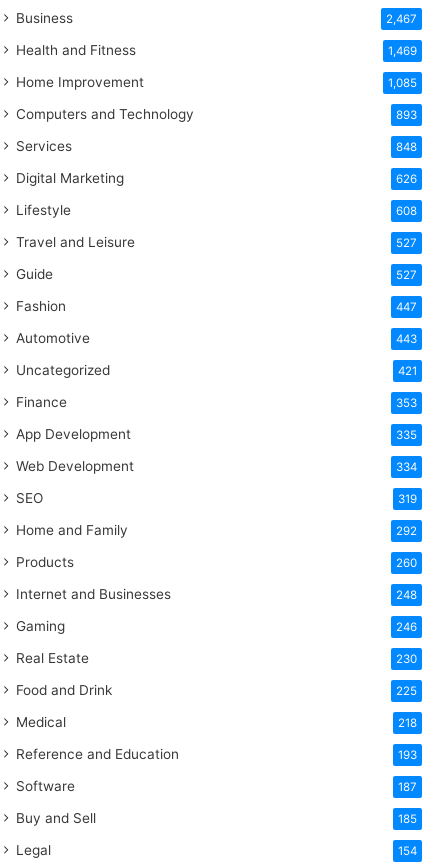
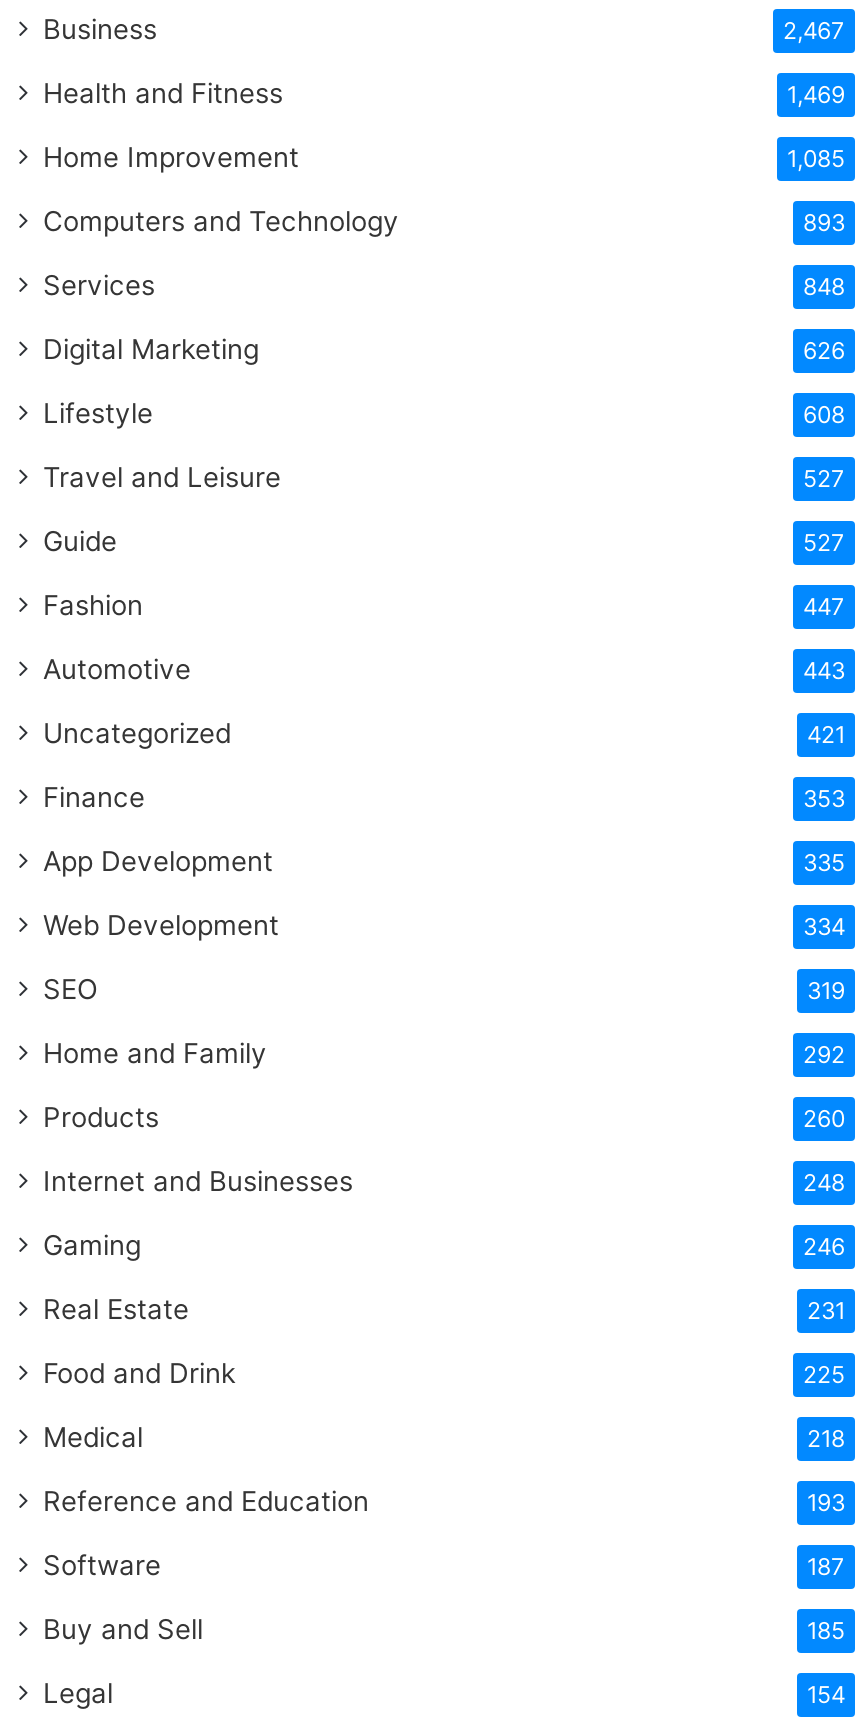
[396,651,417,665] 230 -> [807,1296,845,1324] 231

